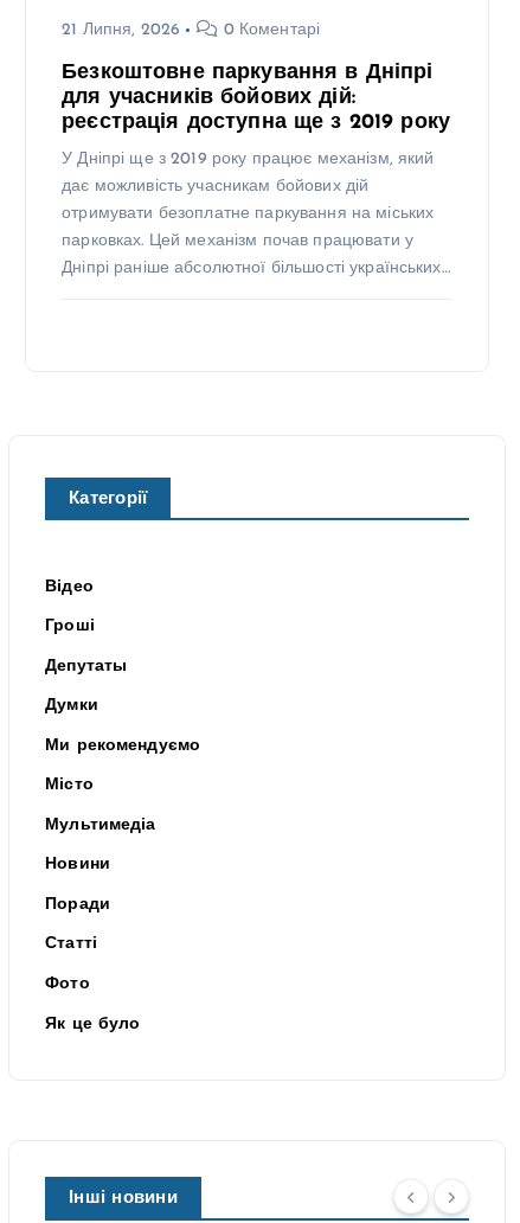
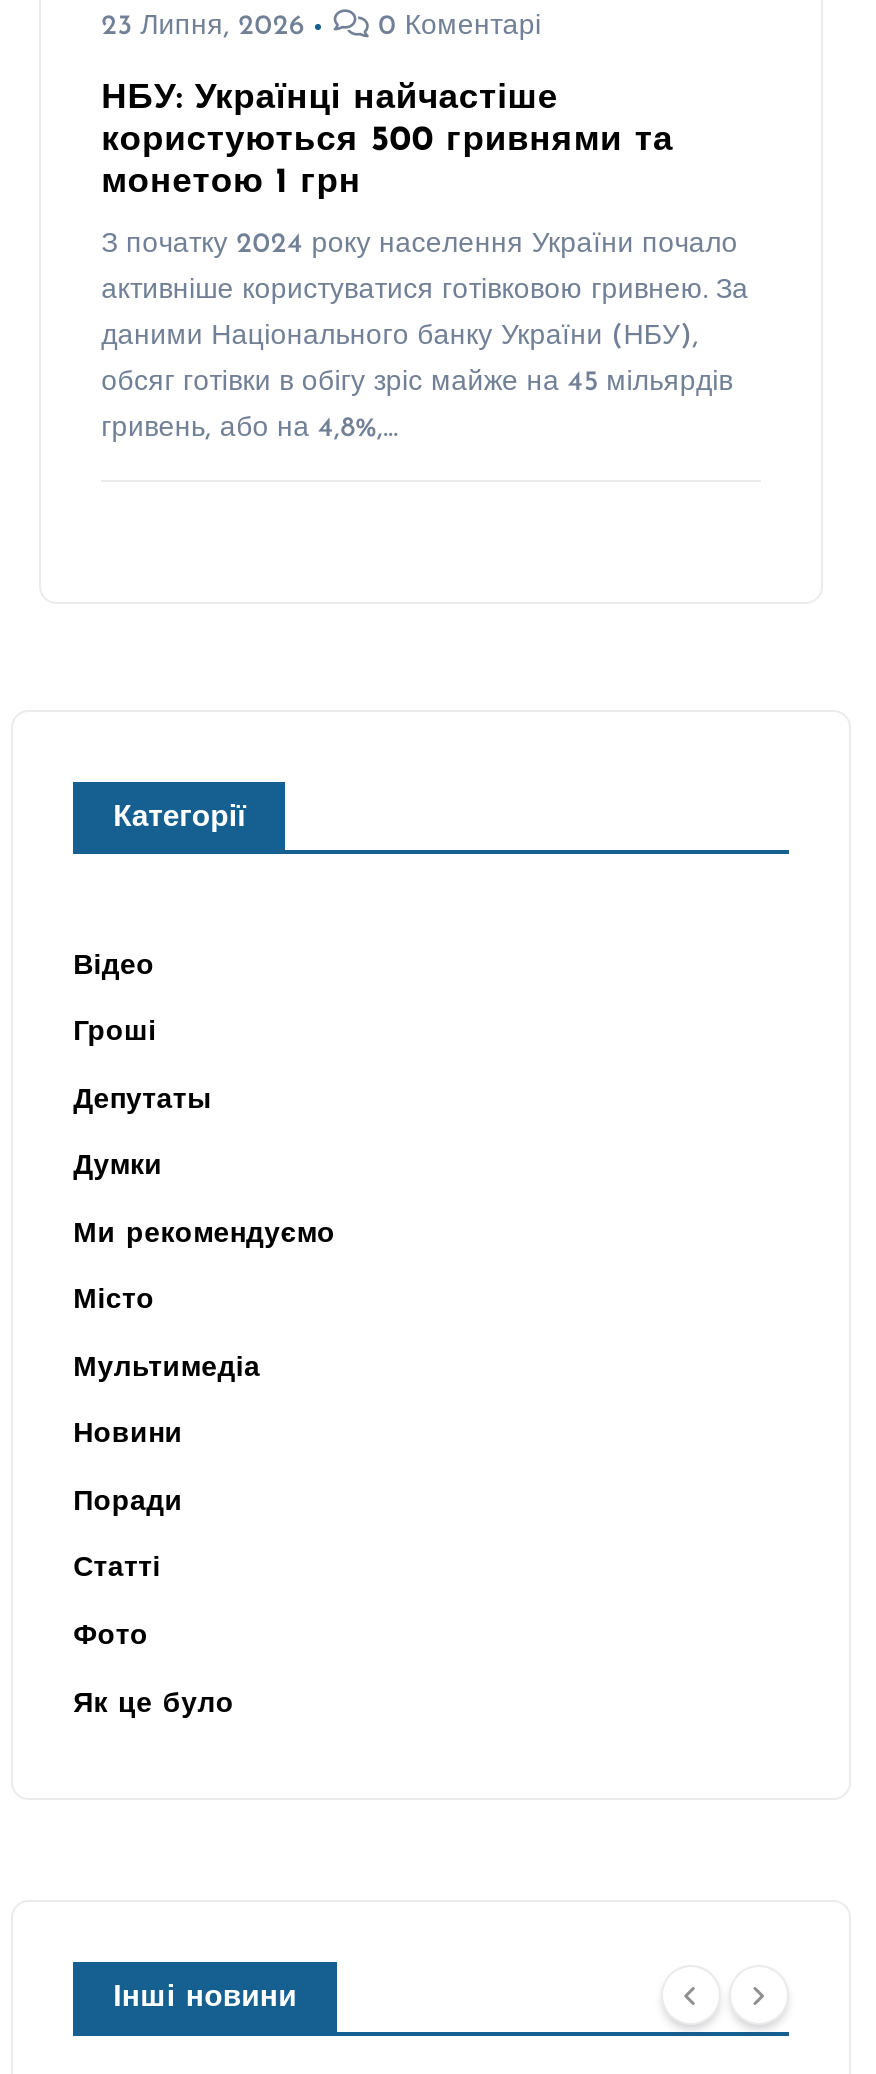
[62,21,180,39] 21 Липня, 2026 -> [101,12,305,42] 23 Липня, 2026
[62,63,450,133] Безкоштовне паркування в Дніпрі | для учасників бойових дій: | реєстрація доступна ще з 2019 року -> [101,82,673,200] НБУ: Українці найчастіше | користуються 500 гривнями та | монетою 1 грн
[62,151,434,168] У Дніпрі ще з 2019 року працює механізм, який -> [101,230,738,260] З початку 2024 року населення України почало
[62,178,369,196] дає можливість учасникам бойових дій -> [101,276,748,306] активніше користуватися готівковою гривнею. За
[62,205,434,223] отримувати безоплатне паркування на міських -> [101,322,699,352] даними Національного банку України (НБУ),
[62,232,413,250] парковках. Цей механізм почав працювати у -> [101,368,733,398] обсяг готівки в обігу зріс майже на 45 мільярдів
[62,260,450,277] Дніпрі раніше абсолютної більшості українських… -> [101,414,398,444] гривень, або на 4,8%,…

